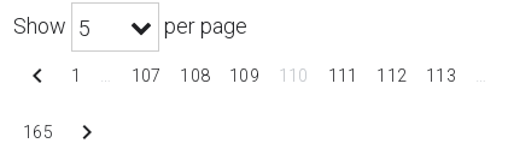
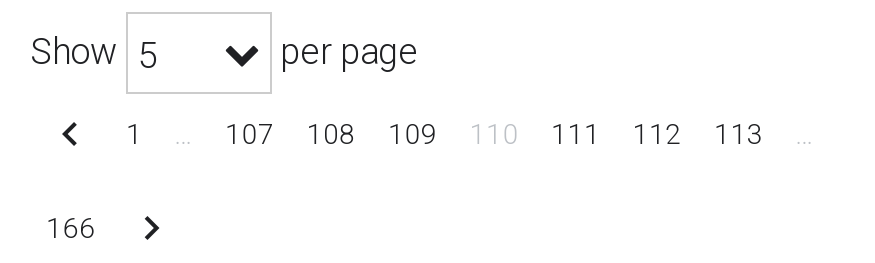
[23,122,53,142] 165 -> [46,212,96,244] 166

